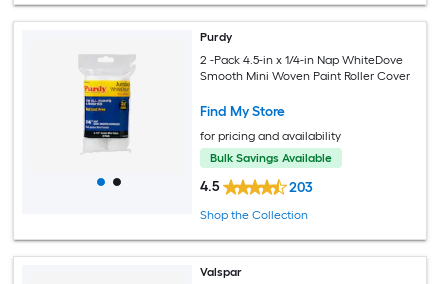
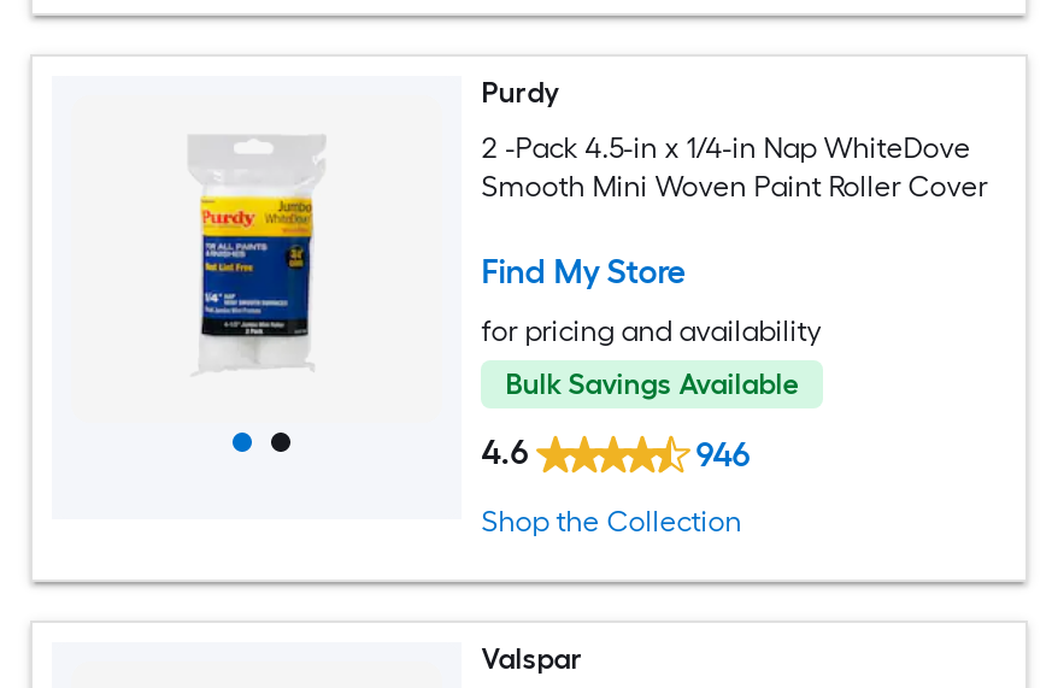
[200,178,220,195] 4.5 -> [481,432,529,473] 4.6
[289,179,313,196] 203 -> [696,434,751,475] 946

